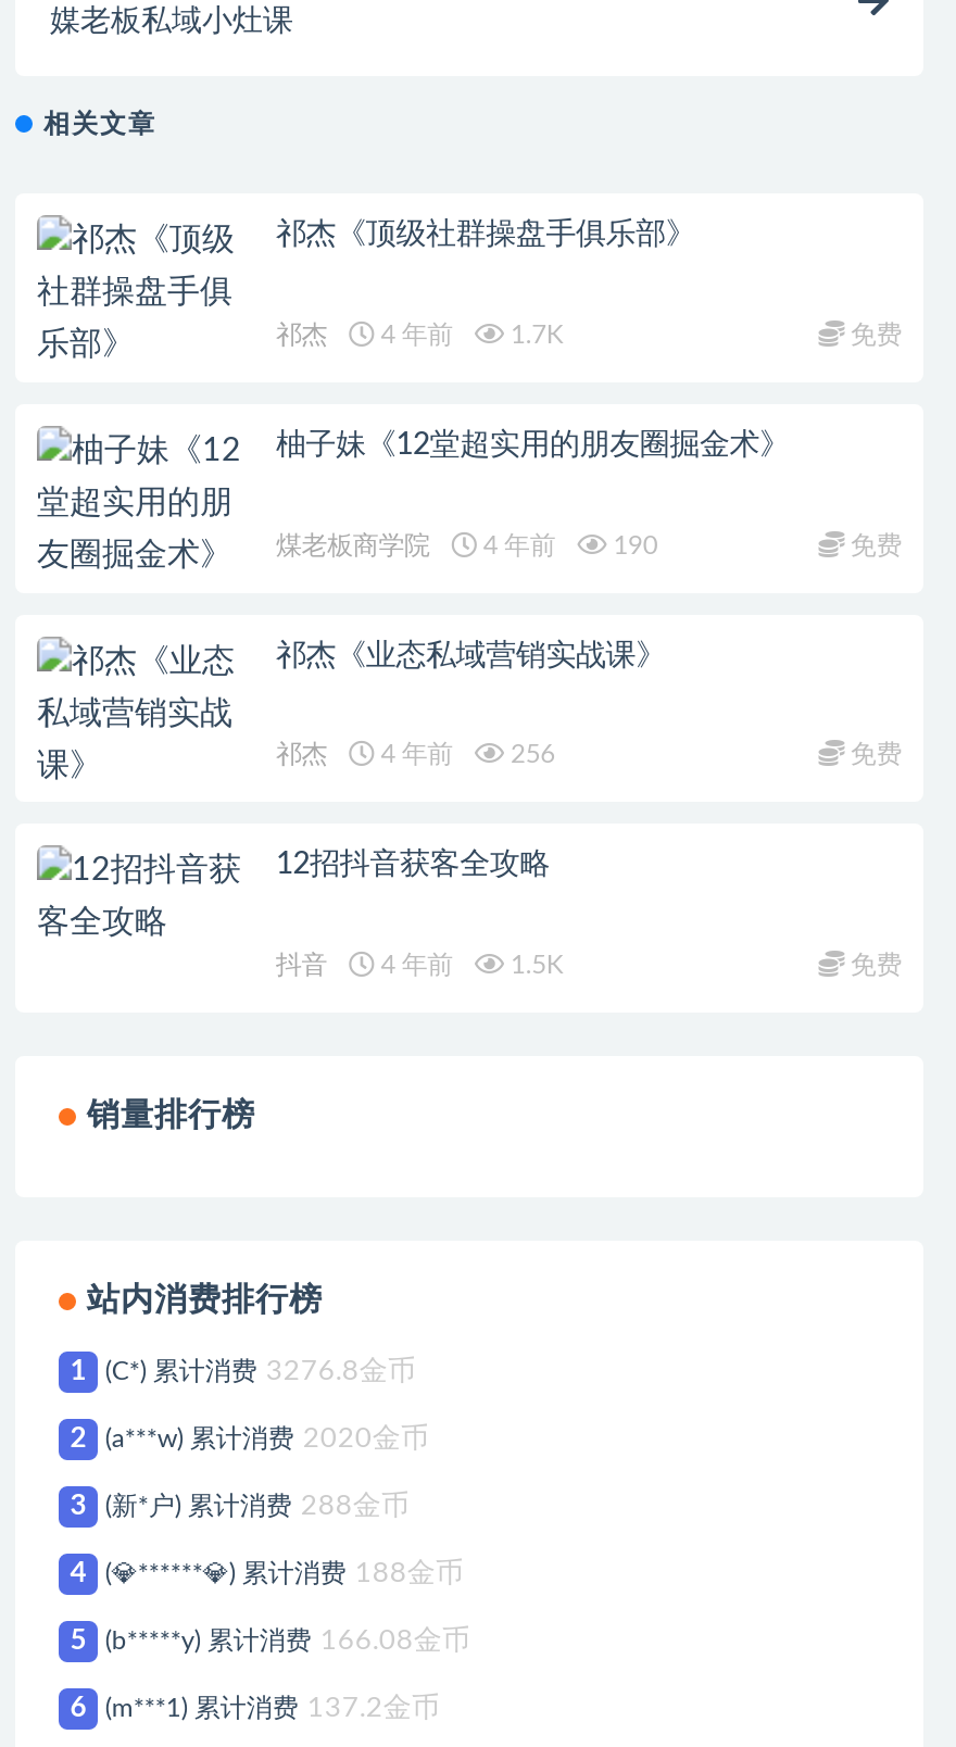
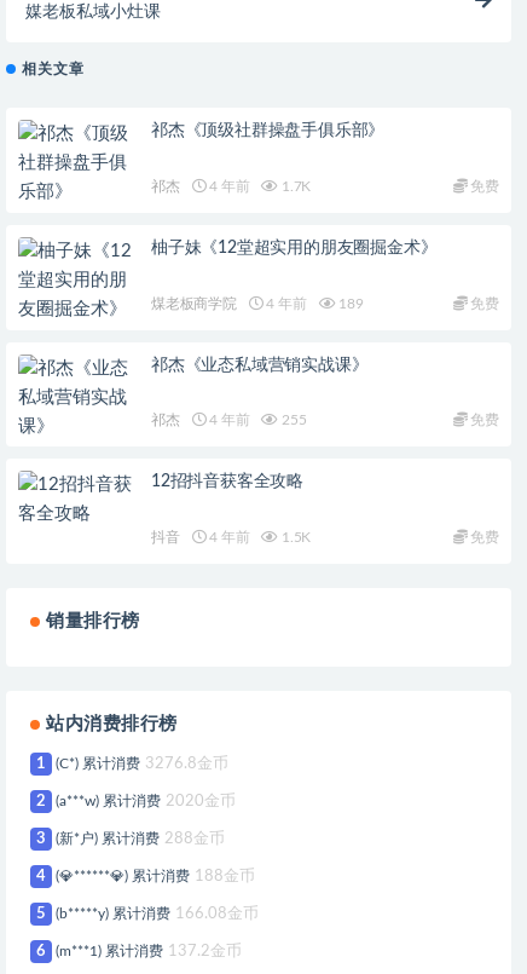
[276,532,657,558] 煤老板商学院 4 年前 190 -> [151,296,363,311] 煤老板商学院 4 年前 189
[276,742,555,768] 祁杰 4 年前 256 -> [151,413,306,427] 祁杰 4 年前 255

